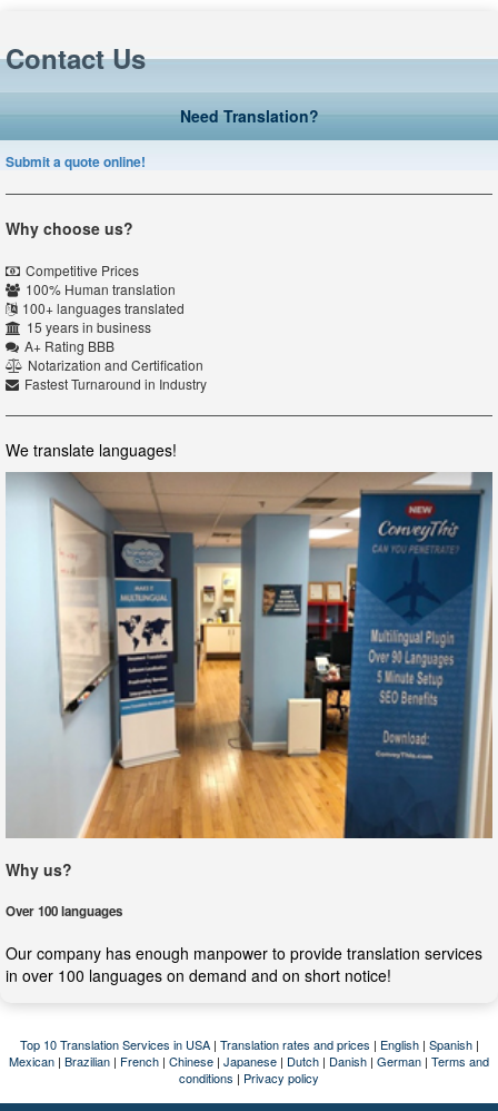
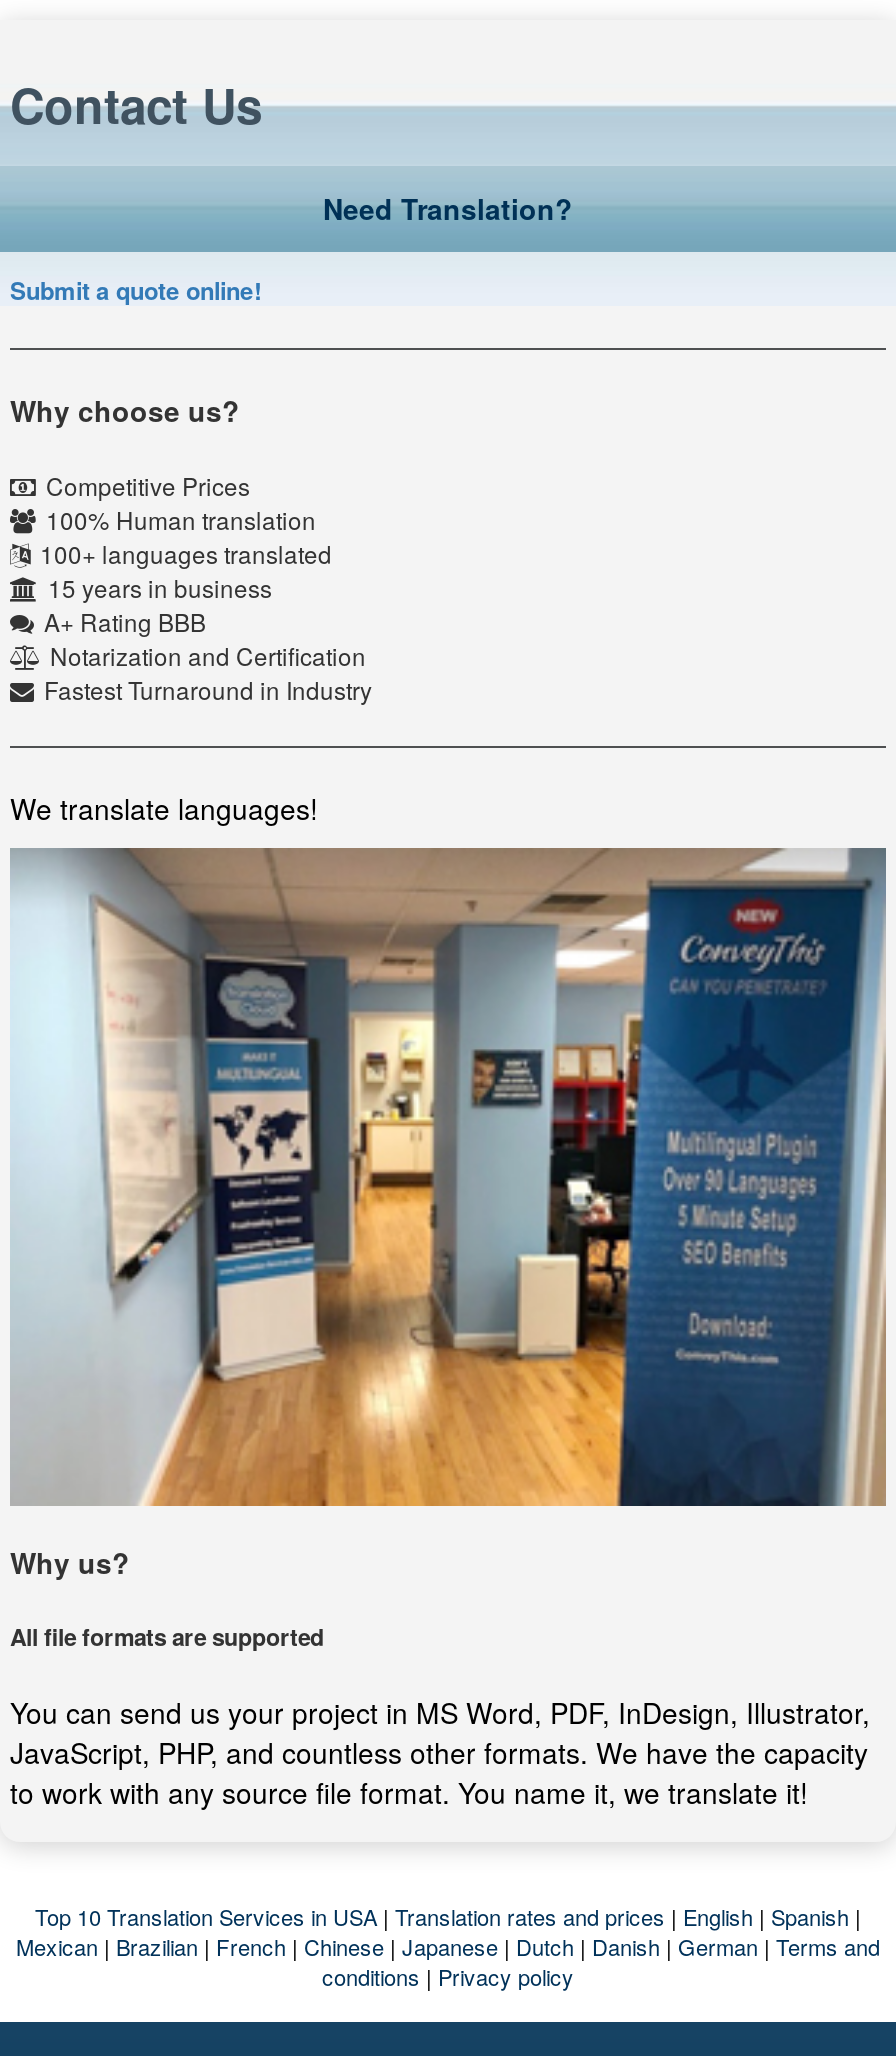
[6,901,122,920] Over 100 languages -> [10,1619,324,1653] All file formats are supported
[6,942,482,986] Our company has enough manpower to provide translation services | in over 100 languages on demand and on short notice! -> [10,1692,870,1812] You can send us your project in MS Word, PDF, InDesign, Illustrator, | JavaScript, PHP, and countless other formats. We have the capacity | to work with any source file format. You name it, we translate it!

